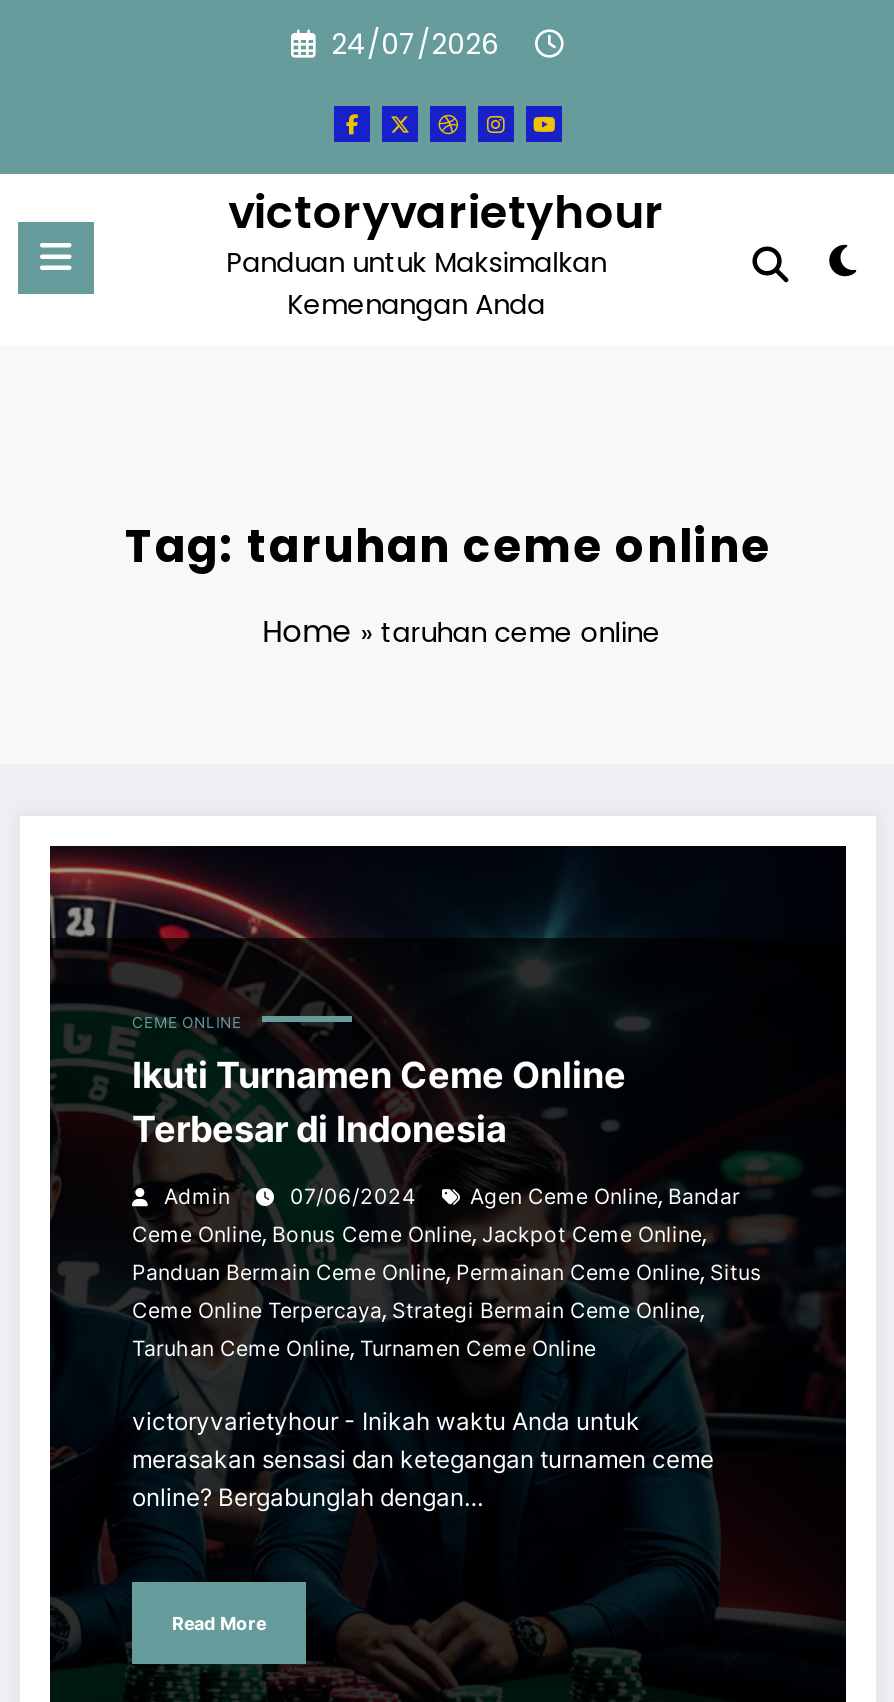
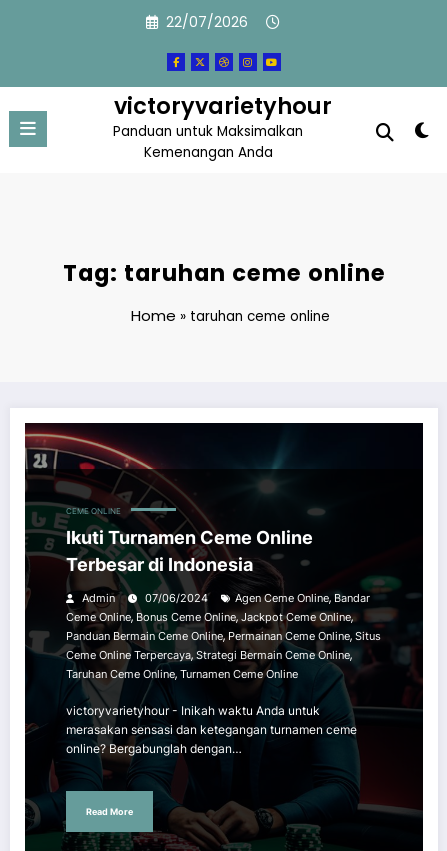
[331,24,499,64] 24/07/2026 -> [166,12,248,32] 22/07/2026

